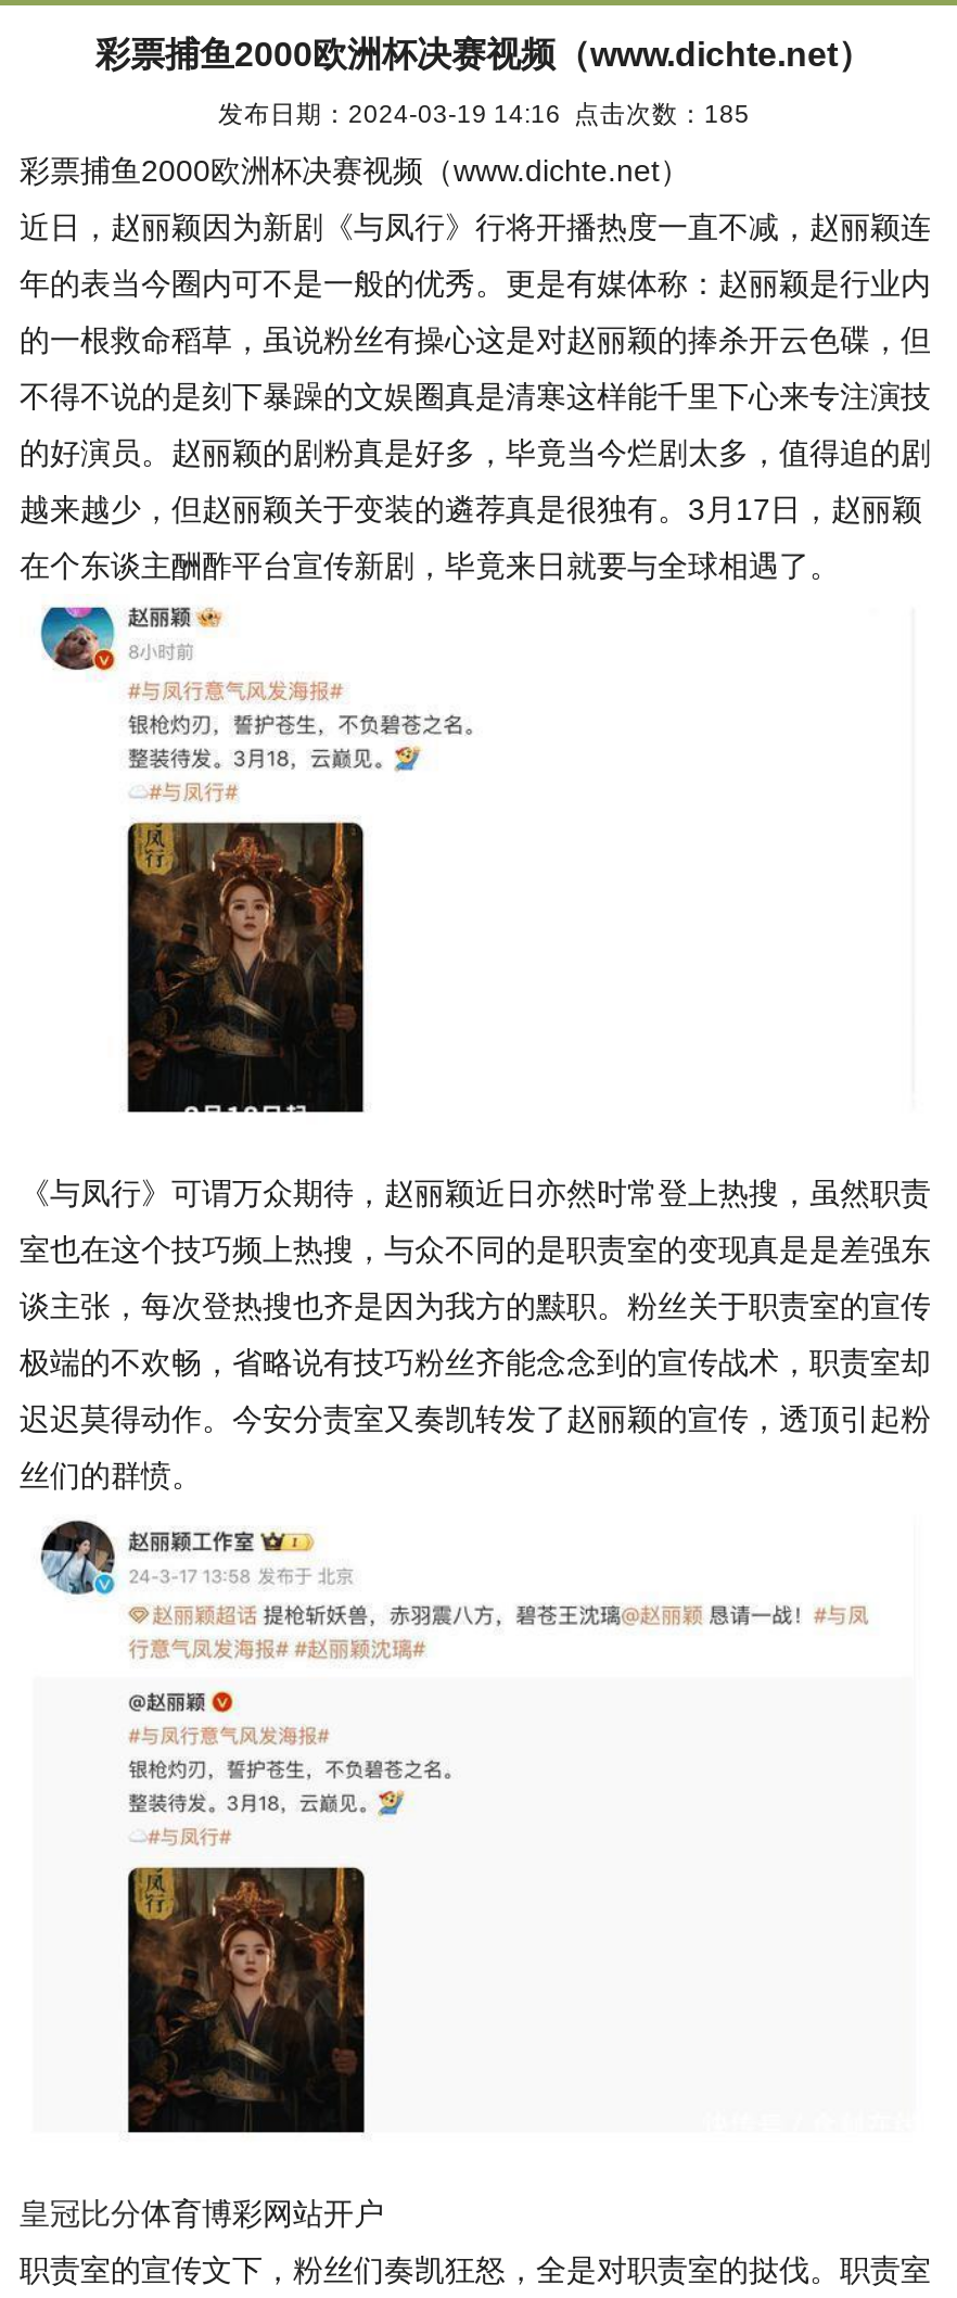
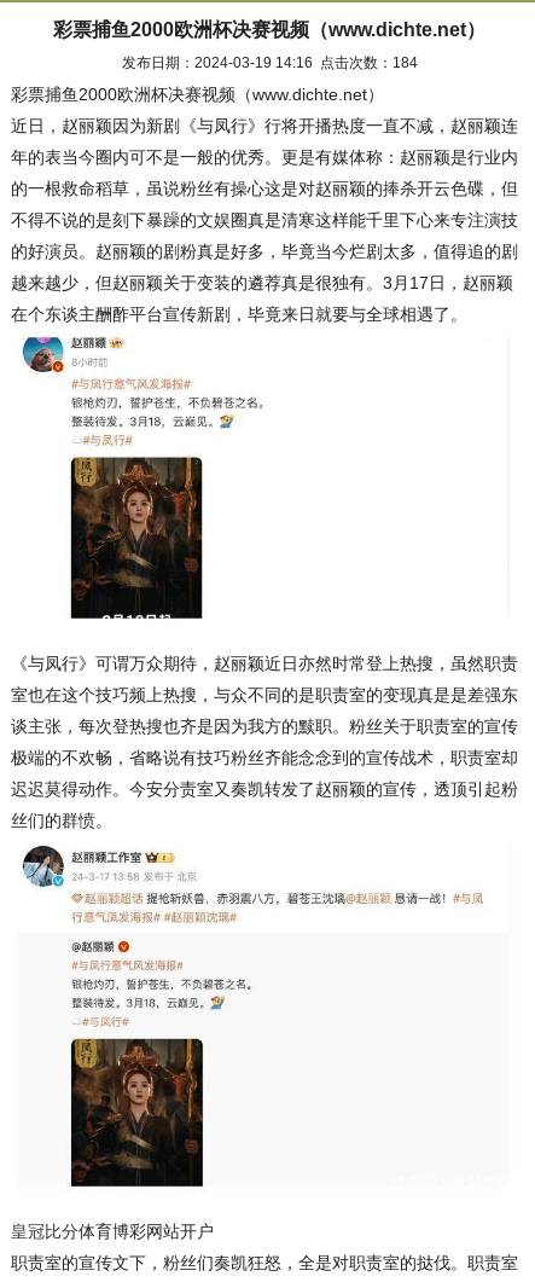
[218,99,750,127] 发布日期：2024-03-19 14:16 点击次数：185 -> [121,54,417,70] 发布日期：2024-03-19 14:16 点击次数：184

